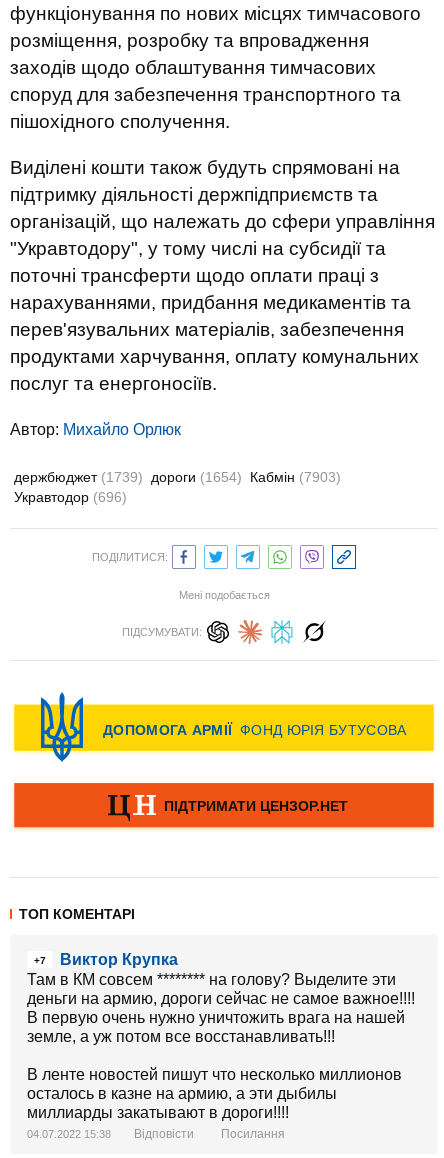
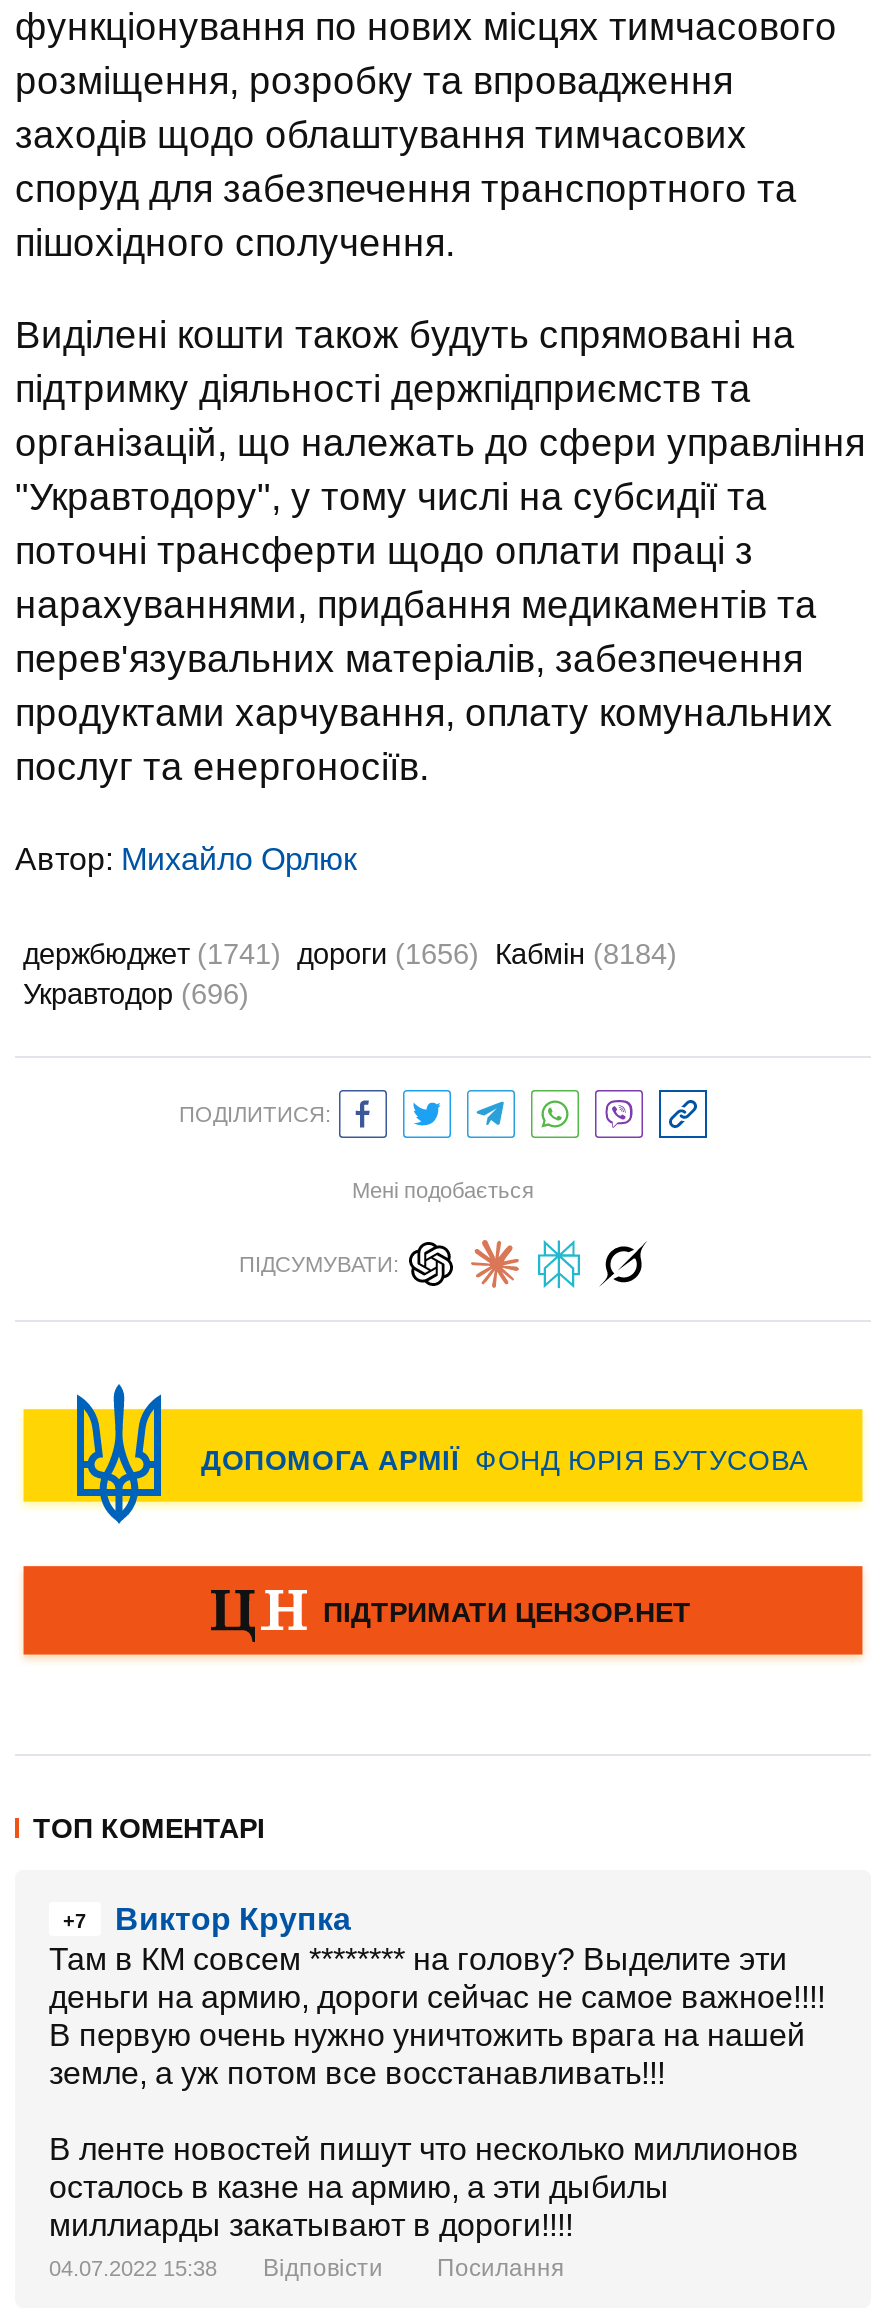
[14,469,341,485] держбюджет (1739) дороги (1654) Кабмін (7903) -> [23,938,677,970] держбюджет (1741) дороги (1656) Кабмін (8184)

